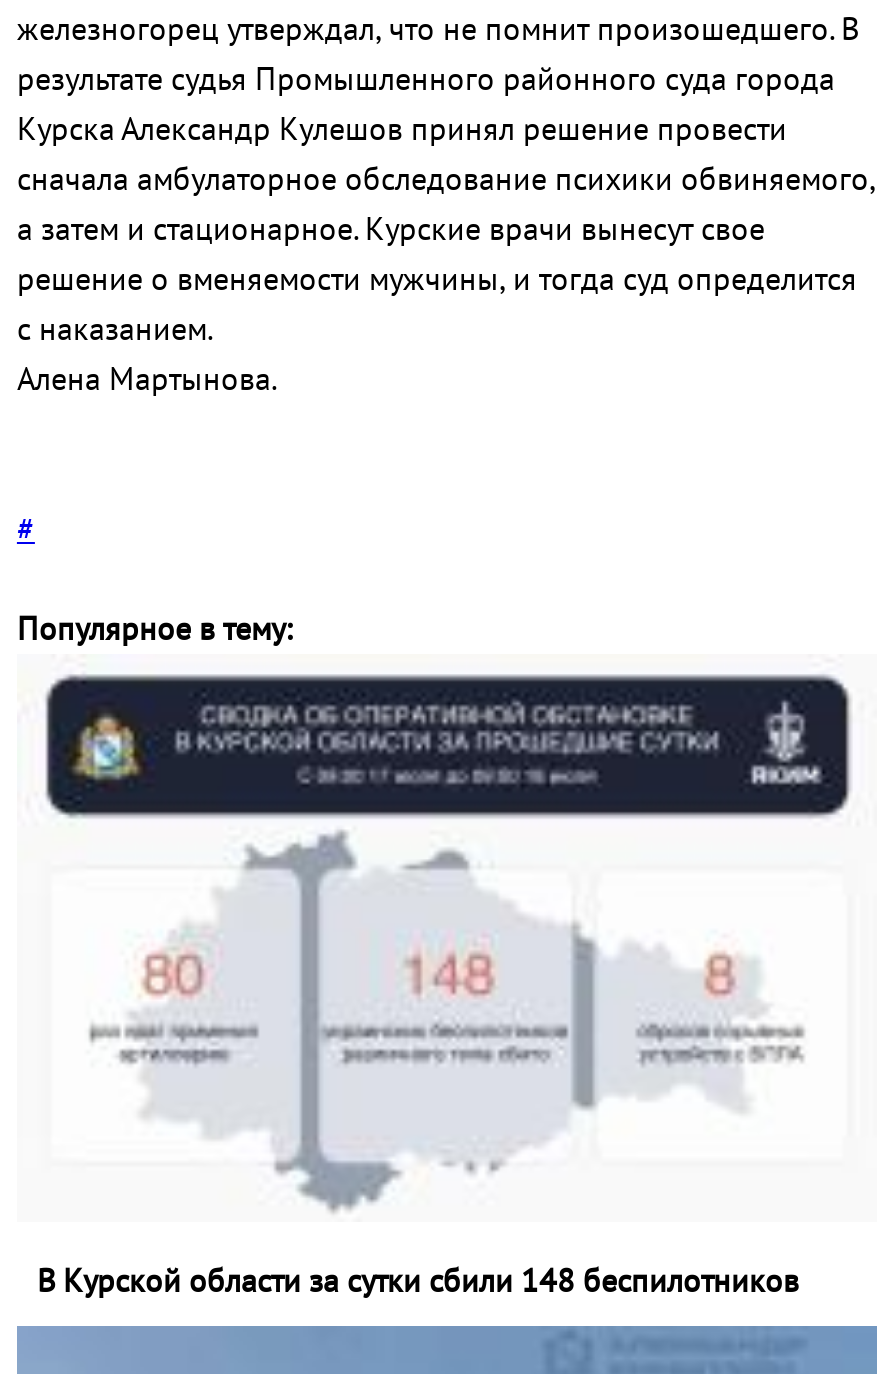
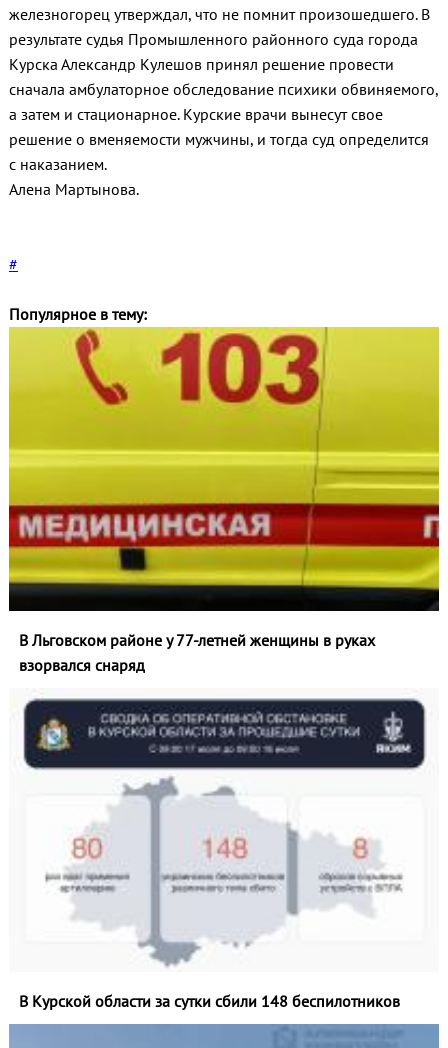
none -> [8,326,440,675] [image] | В Льговском районе у 77‑летней женщины в руках | взорвался снаряд

